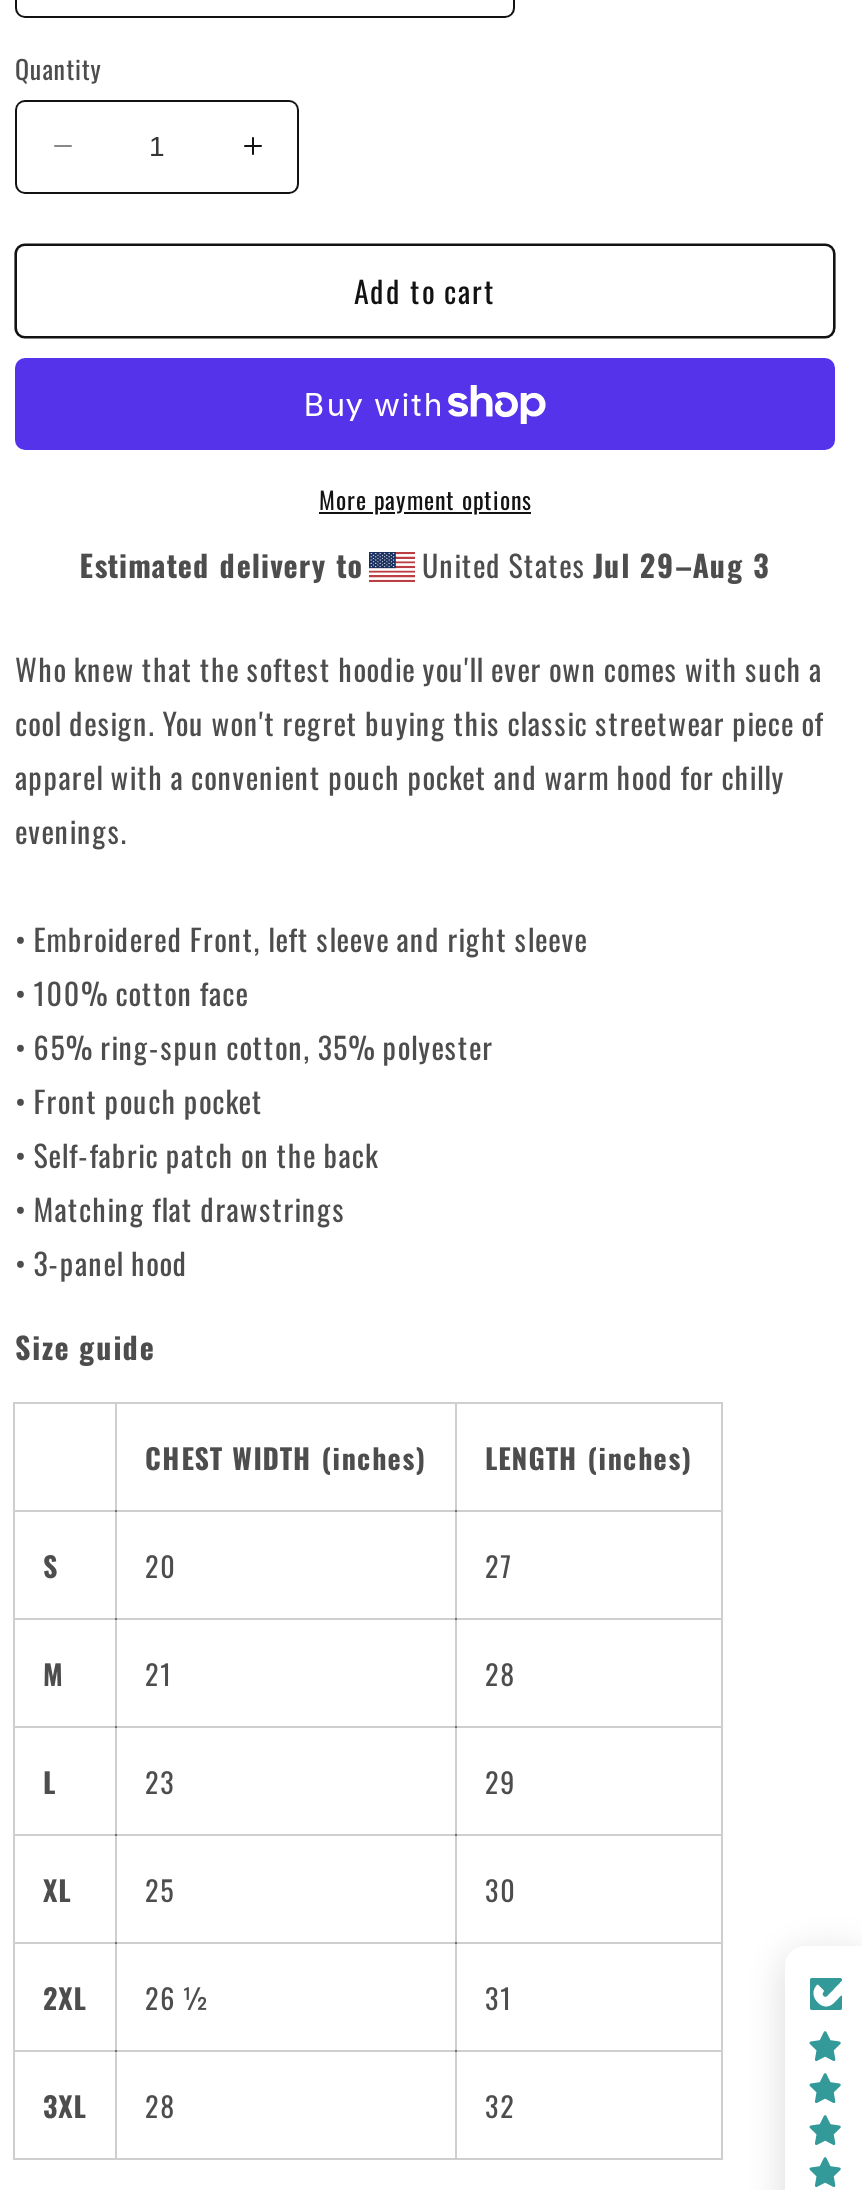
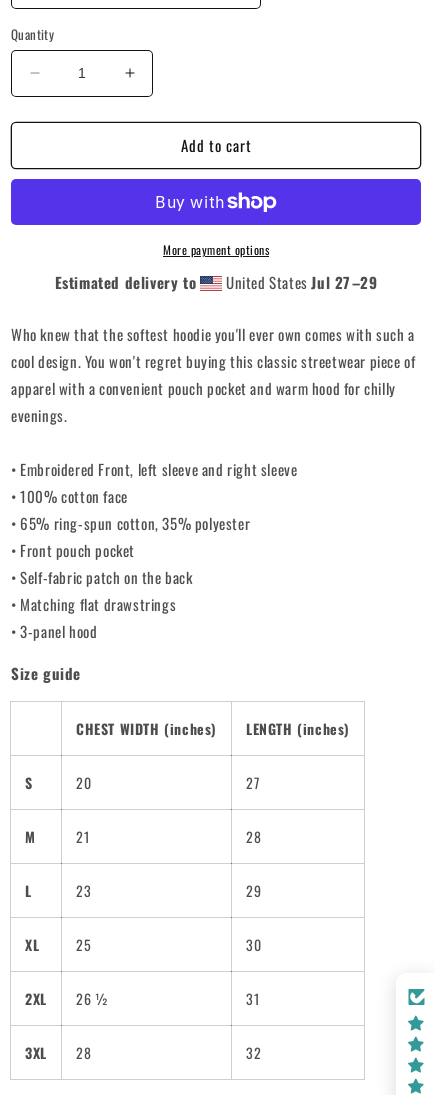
[415,542,771,586] United States Jul 29–Aug 3 -> [222,271,377,293] United States Jul 27–29

